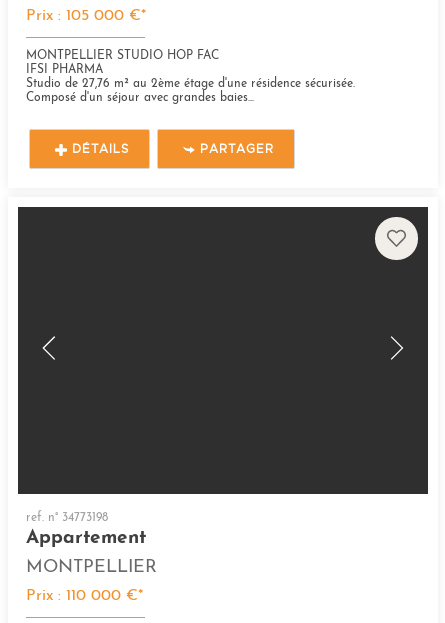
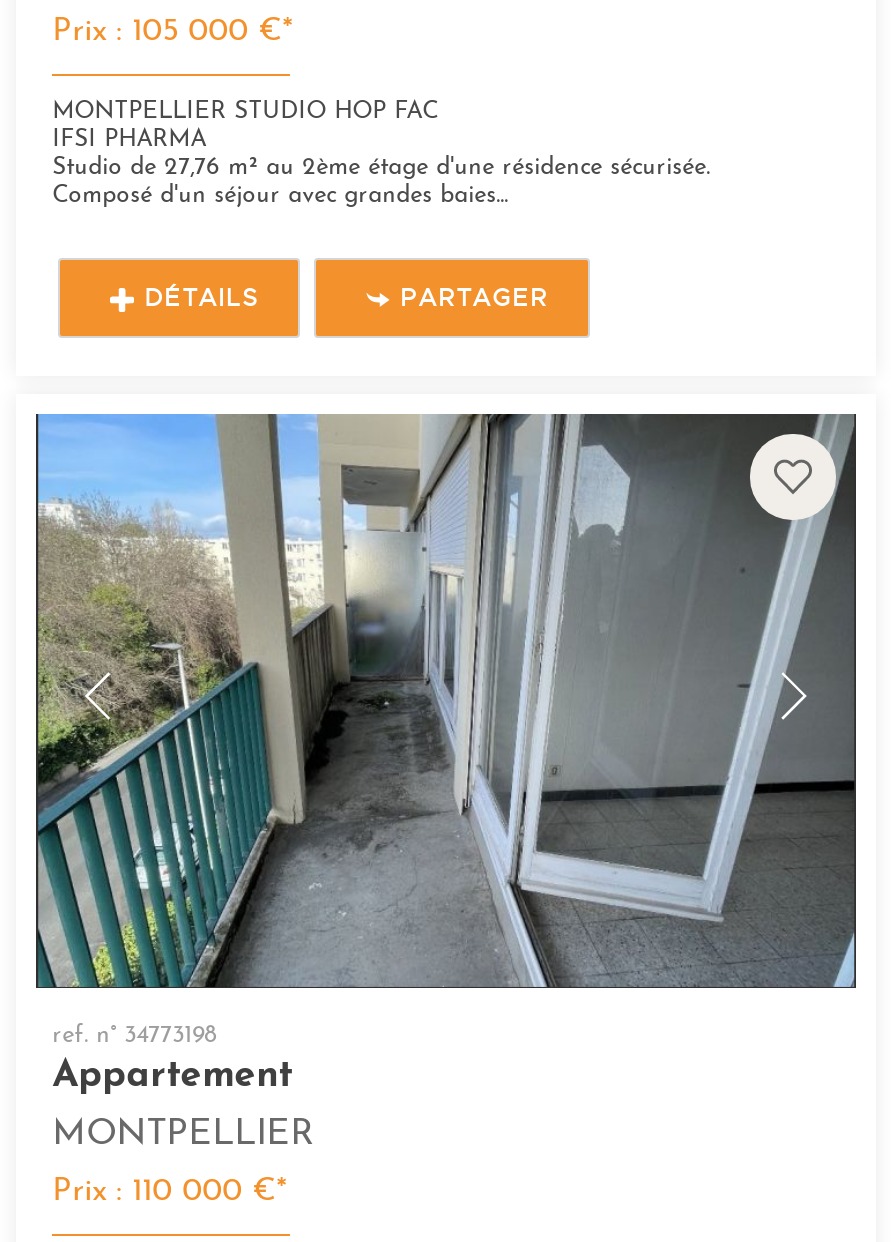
none -> [36,412,856,990] [image]

